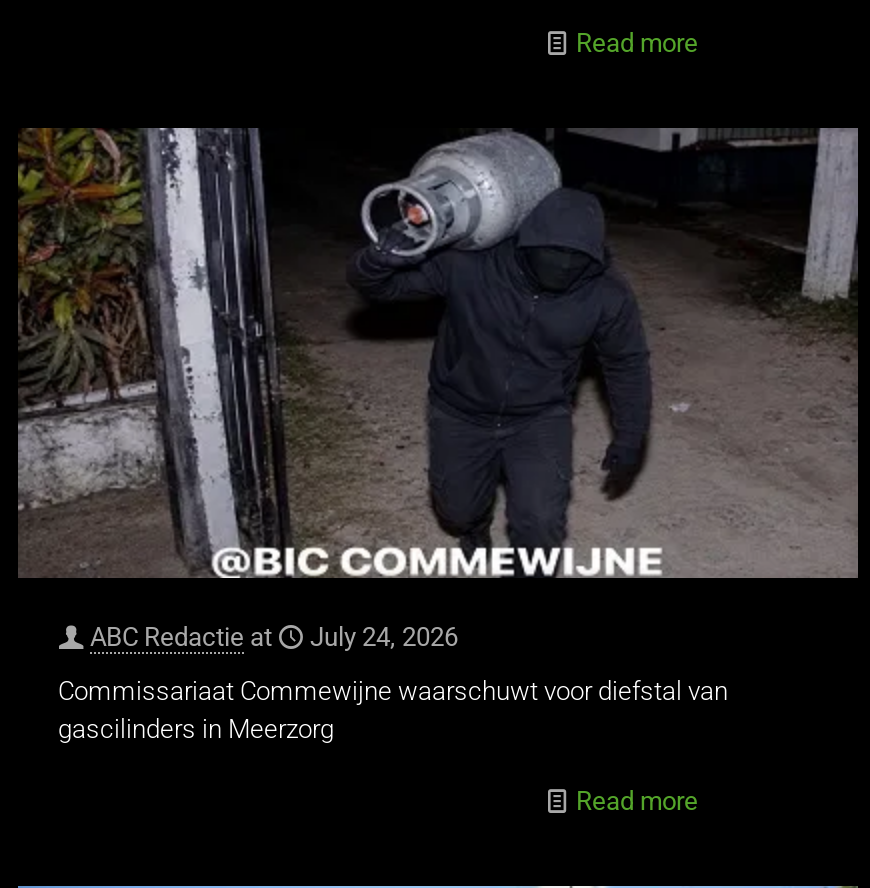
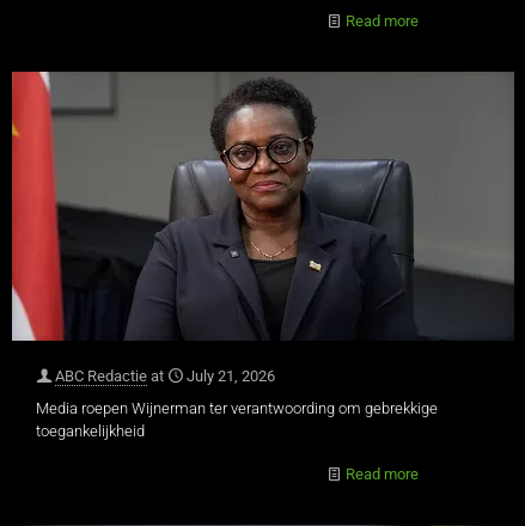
[16,128,858,652] [image] | ABC Redactie at July 24, 2026 -> [11,71,514,385] [image] | ABC Redactie at July 21, 2026
[58,676,728,744] Commissariaat Commewijne waarschuwt voor diefstal van | gascilinders in Meerzorg -> [36,399,438,440] Media roepen Wijnerman ter verantwoording om gebrekkige | toegankelijkheid

